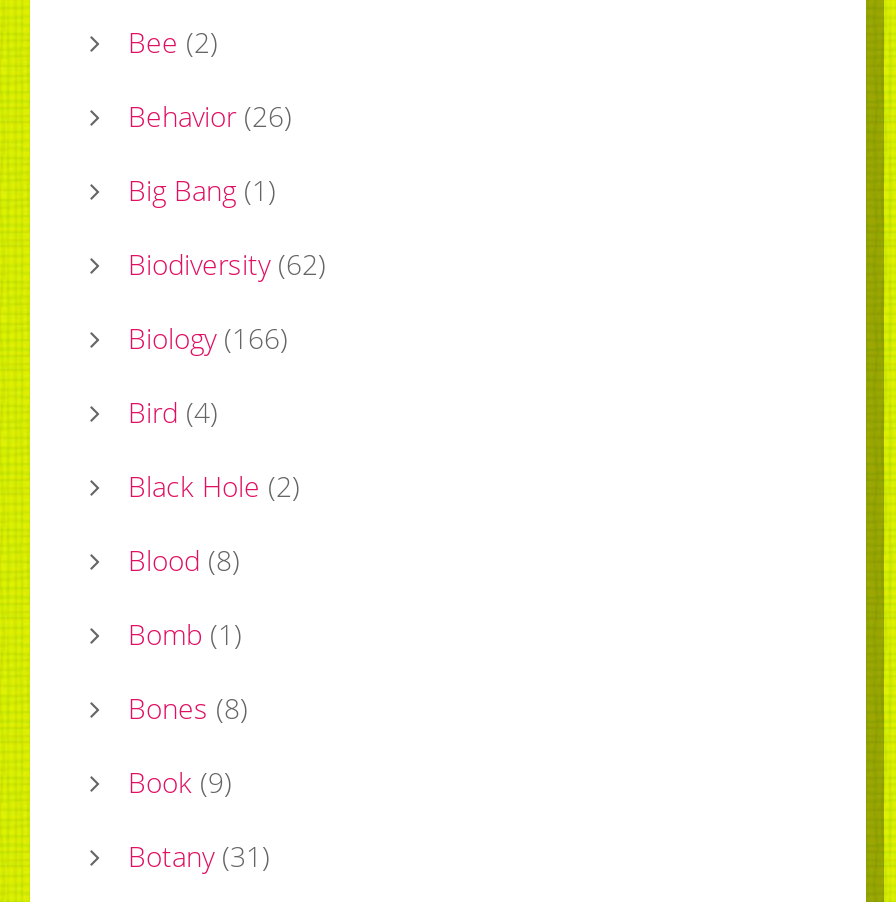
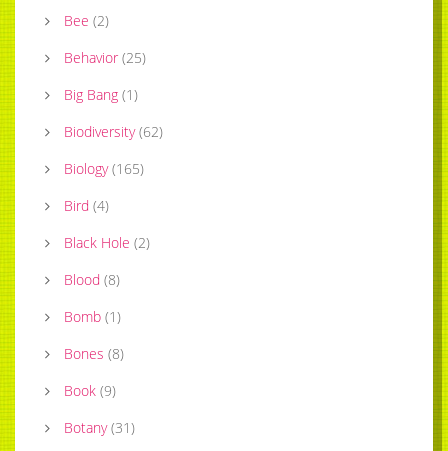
[128,96,292,134] Behavior (26) -> [64,48,146,67] Behavior (25)
[128,318,288,356] Biology (166) -> [64,159,144,178] Biology (165)

